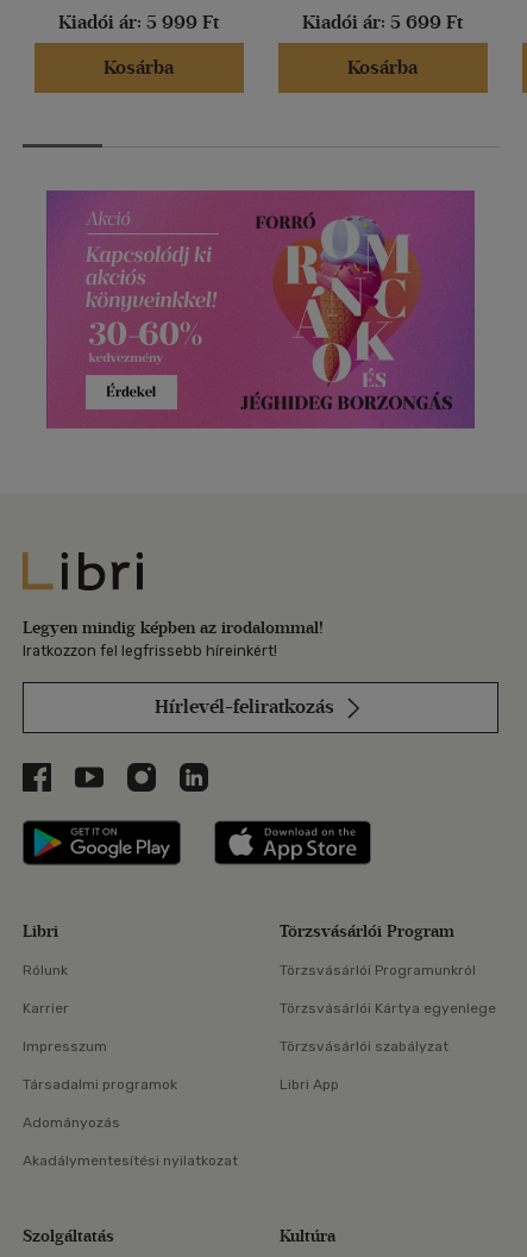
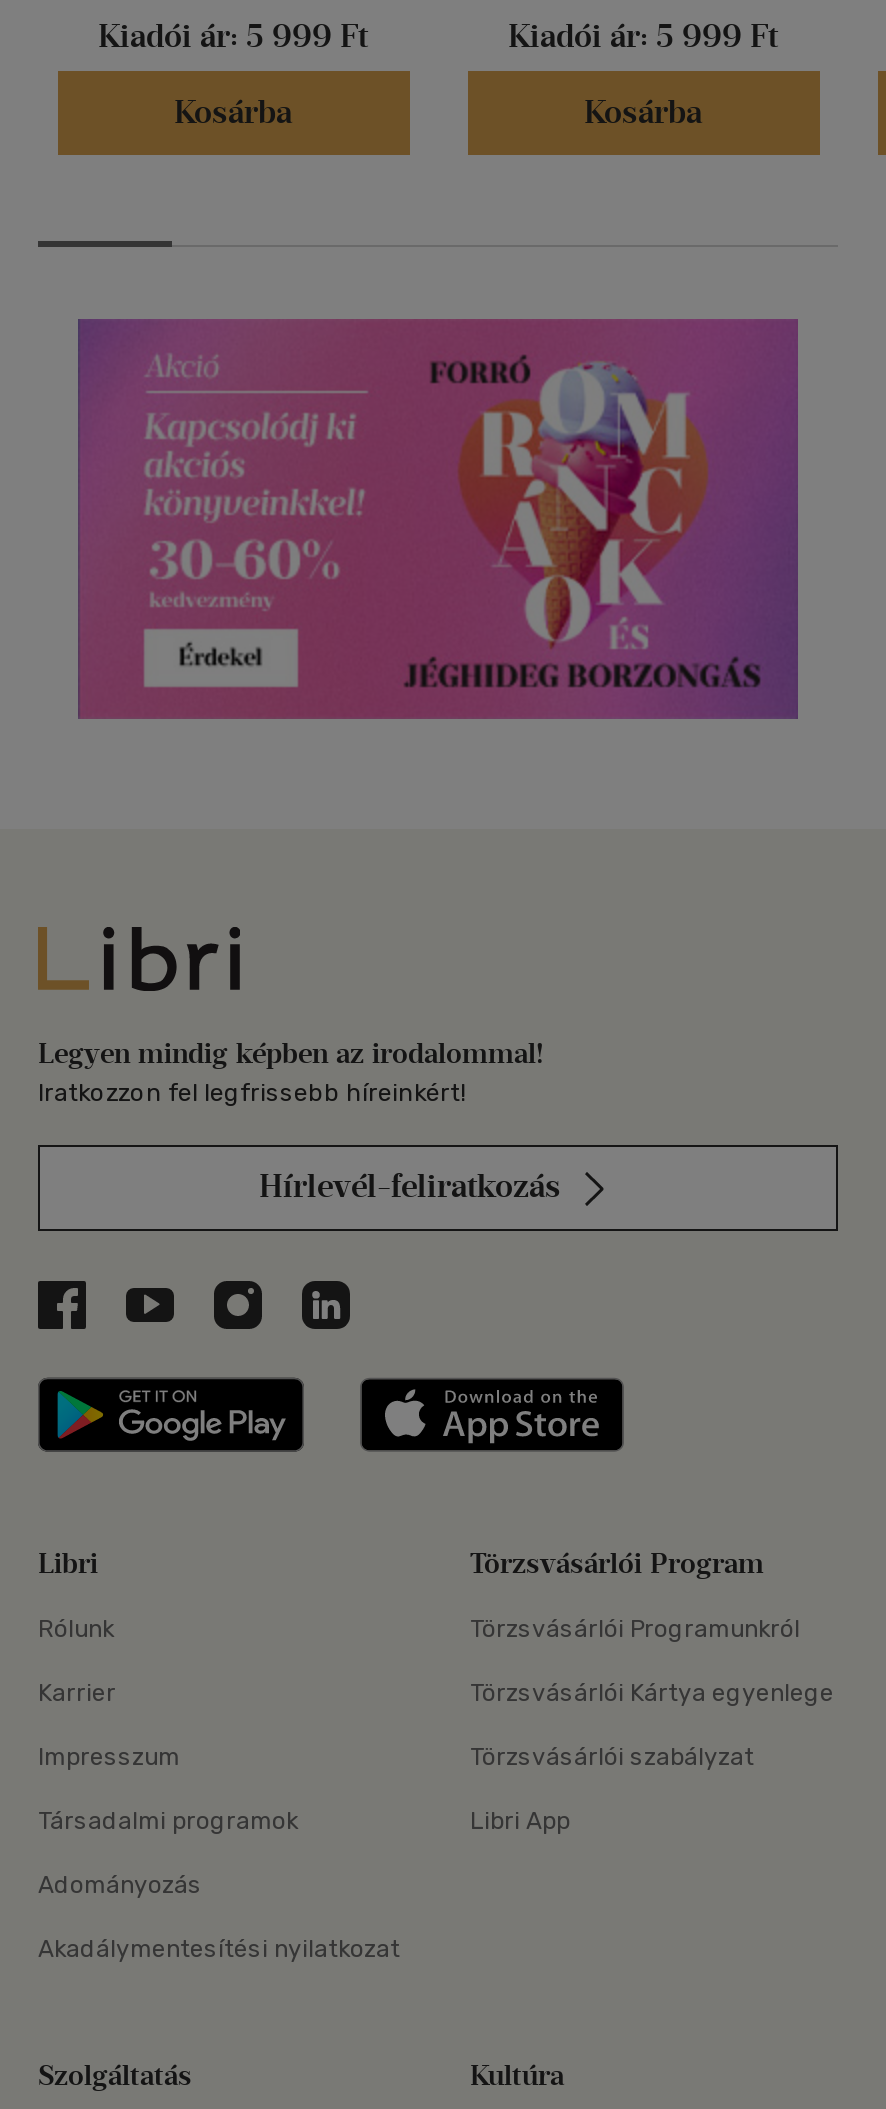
[302,11,463,34] Kiadói ár: 5 699 Ft -> [508,18,778,56] Kiadói ár: 5 999 Ft

